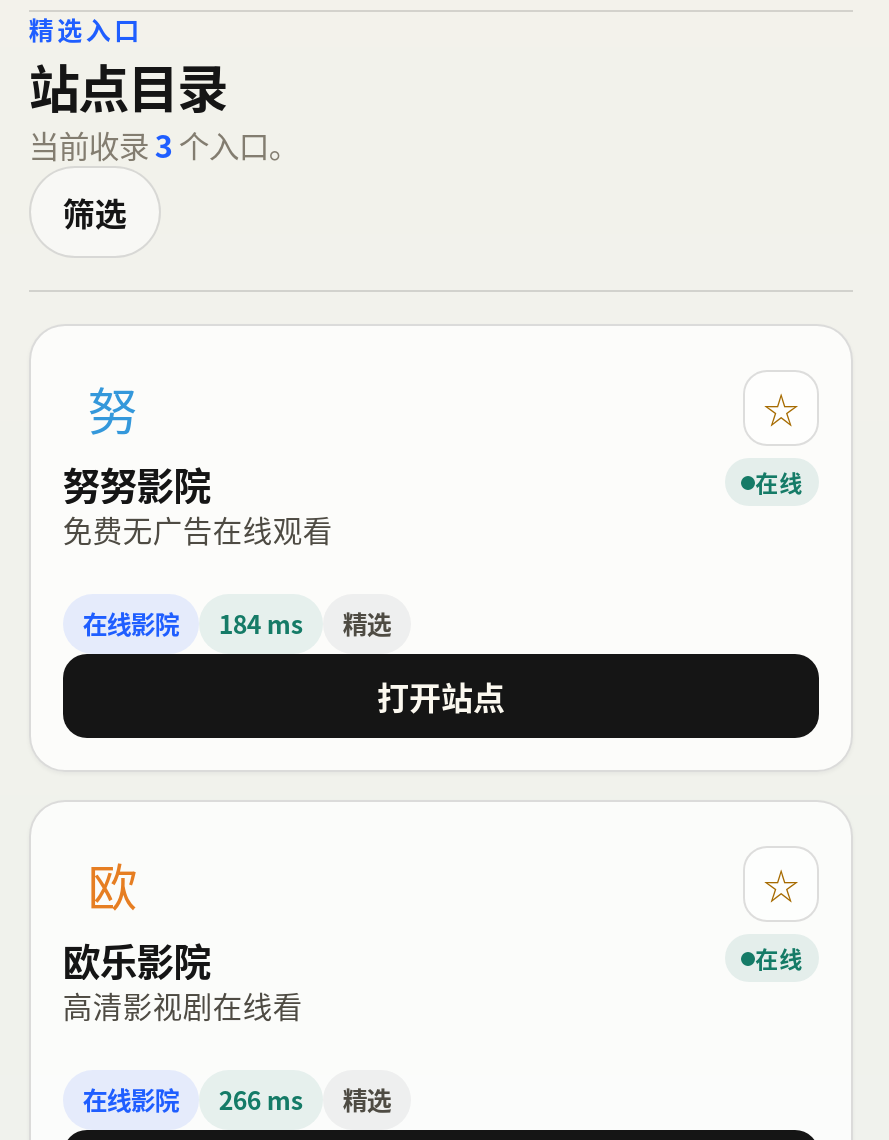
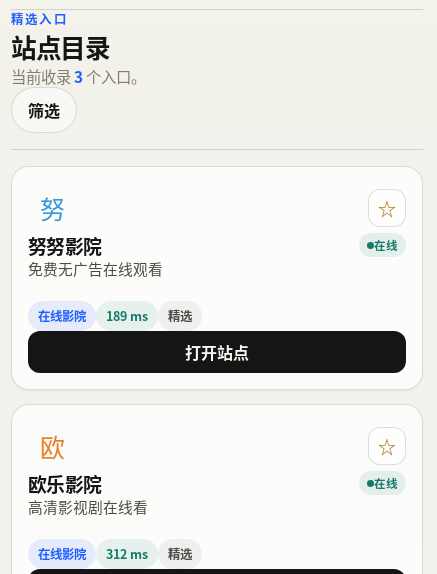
[83,606,391,642] 在线影院 184 ms 精选 -> [38,307,192,325] 在线影院 189 ms 精选
[83,1082,391,1118] 在线影院 266 ms 精选 -> [38,545,192,563] 在线影院 312 ms 精选

